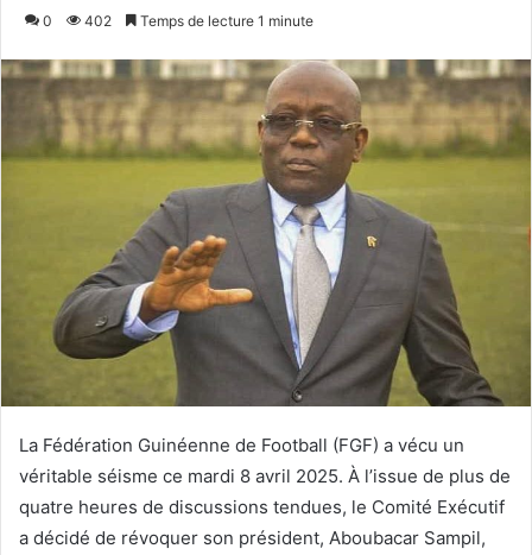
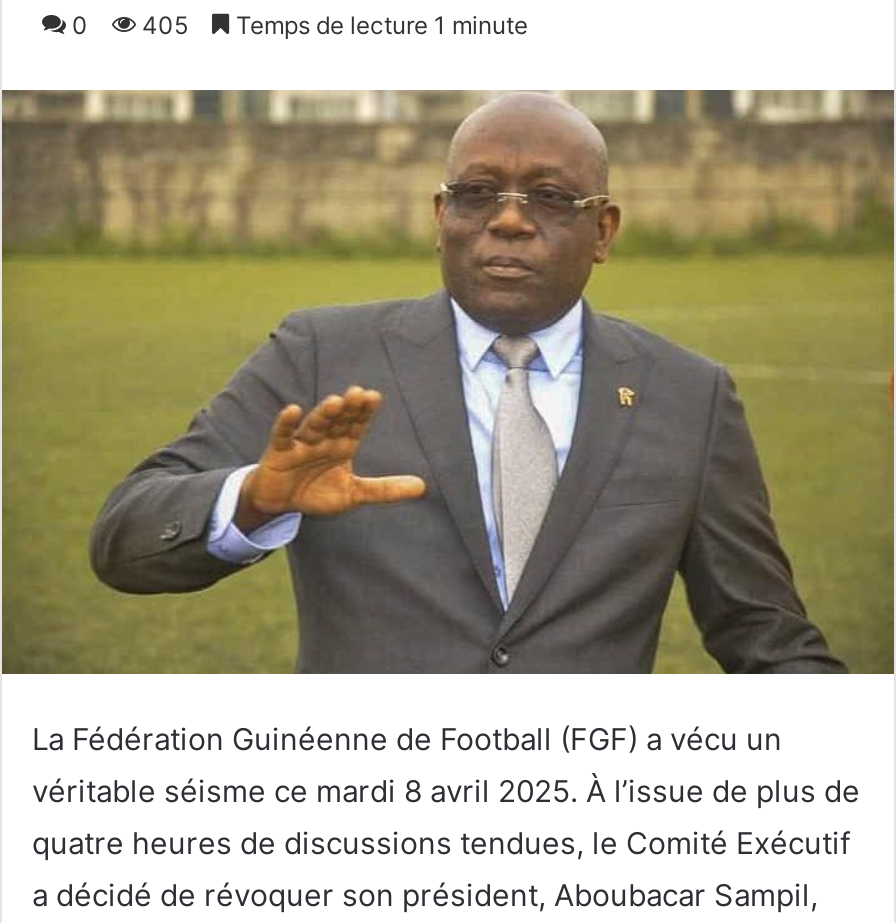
[43,11,313,29] 0 402 Temps de lecture 1 minute -> [72,9,528,39] 0 405 Temps de lecture 1 minute

